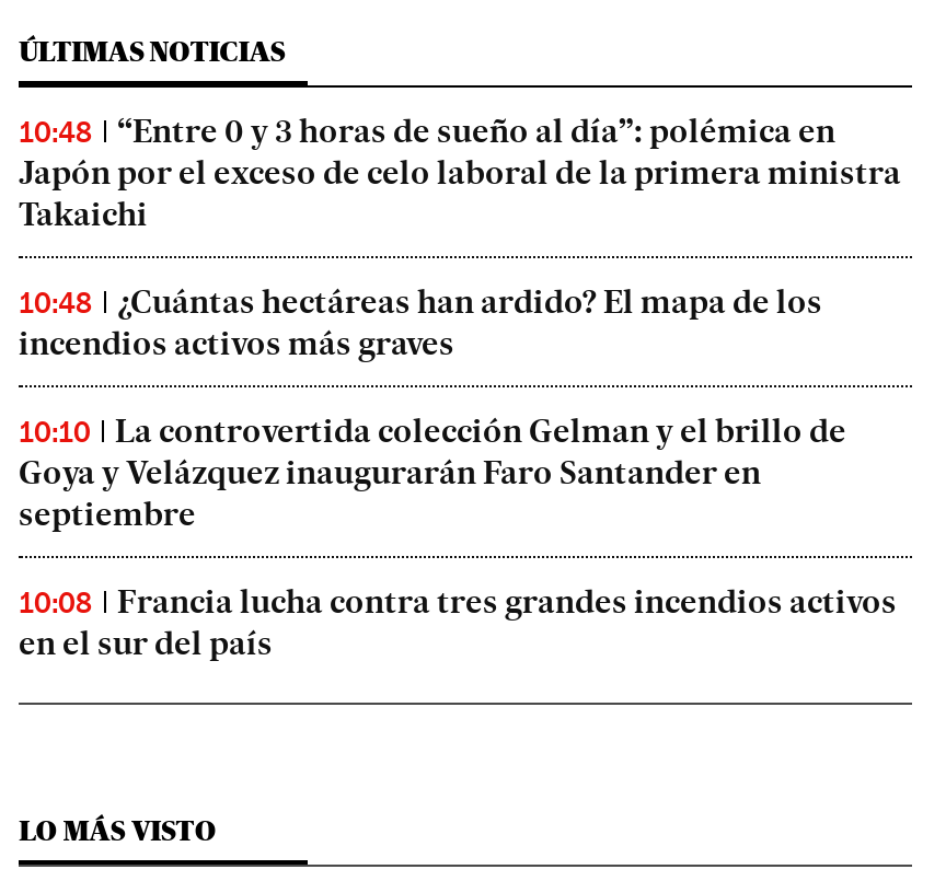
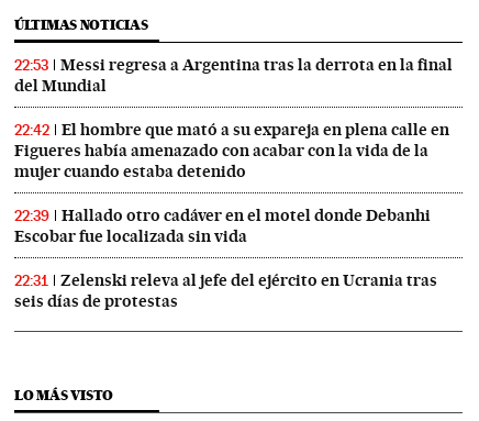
[19,112,901,234] 10:48 | “Entre 0 y 3 horas de sueño al día”: polémica en | Japón por el exceso de celo laboral de la primera ministra | Takaichi -> [14,55,453,96] 22:53 | Messi regresa a Argentina tras la derrota en la final | del Mundial
[19,282,822,363] 10:48 | ¿Cuántas hectáreas han ardido? El mapa de los | incendios activos más graves -> [14,120,449,181] 22:42 | El hombre que mató a su expareja en plena calle en | Figueres había amenazado con acabar con la vida de la | mujer cuando estaba detenido
[19,411,846,534] 10:10 | La controvertida colección Gelman y el brillo de | Goya y Velázquez inaugurarán Faro Santander en | septiembre -> [14,206,431,246] 22:39 | Hallado otro cadáver en el motel donde Debanhi | Escobar fue localizada sin vida
[19,582,897,663] 10:08 | Francia lucha contra tres grandes incendios activos | en el sur del país -> [14,270,437,311] 22:31 | Zelenski releva al jefe del ejército en Ucrania tras | seis días de protestas

